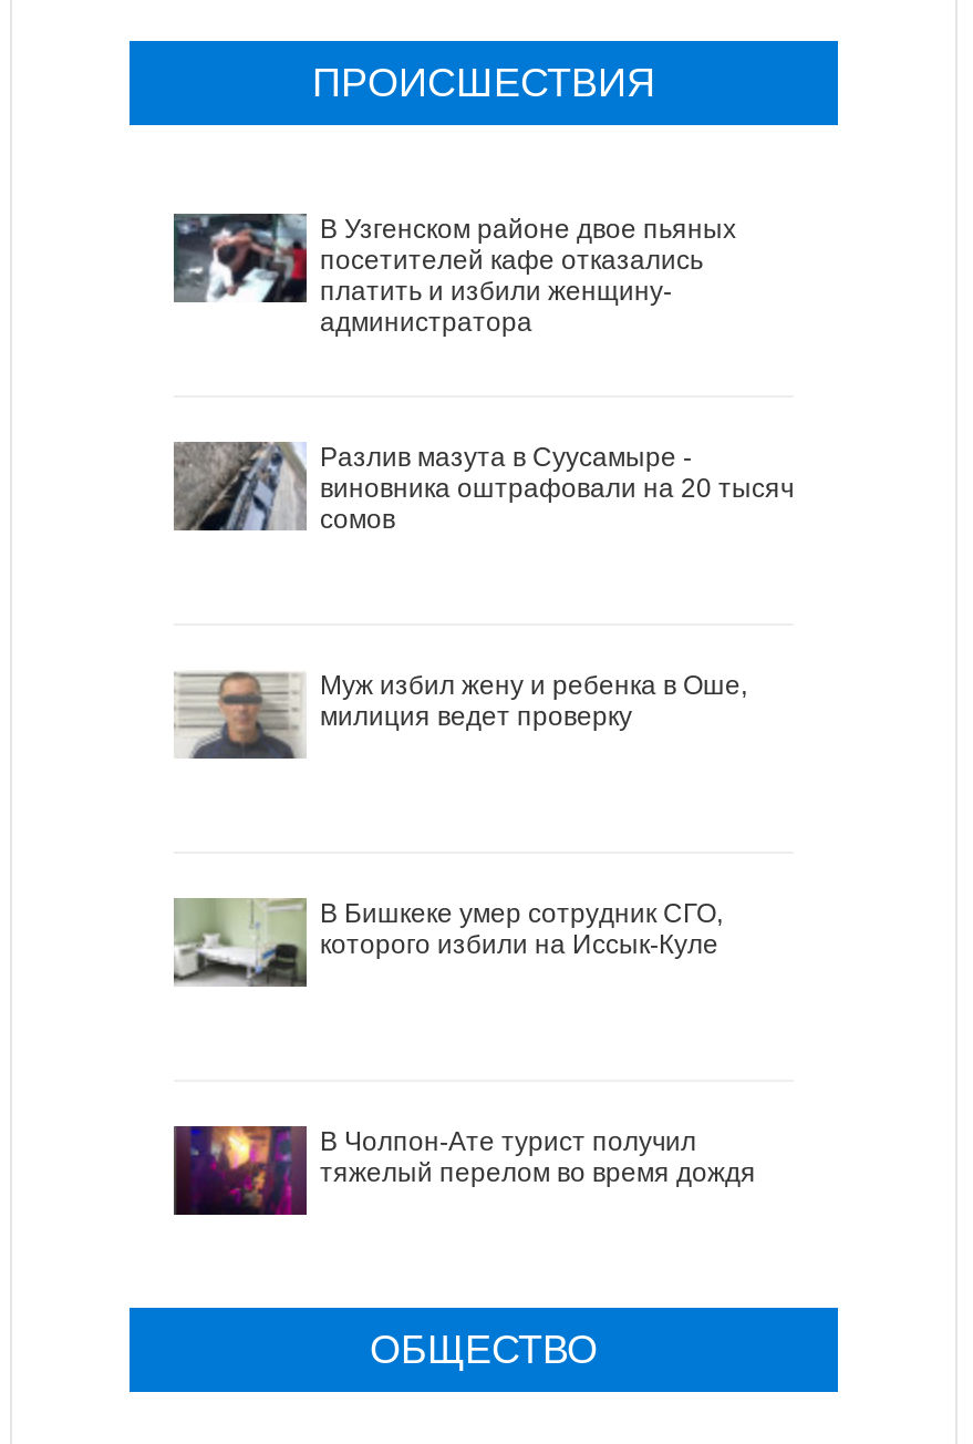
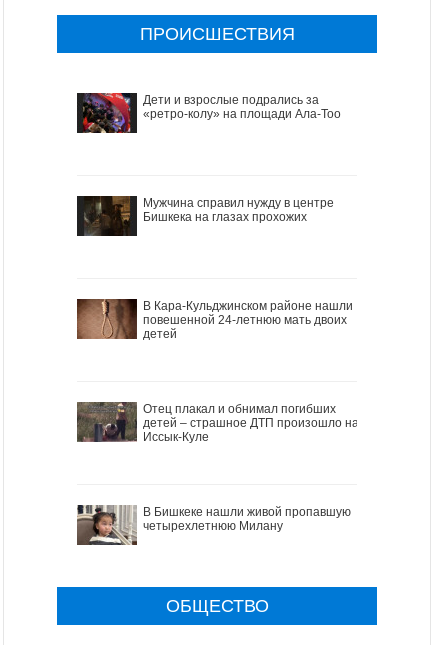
[174,212,736,337] [image] | В Узгенском районе двое пьяных | посетителей кафе отказались | платить и избили женщину- | администратора -> [77,92,341,134] [image] | Дети и взрослые подрались за | «ретро-колу» на площади Ала-Тоо
[174,441,794,534] [image] | Разлив мазута в Суусамыре - | виновника оштрафовали на 20 тысяч | сомов -> [77,196,334,237] [image] | Мужчина справил нужду в центре | Бишкека на глазах прохожих
[174,670,747,761] [image] | Муж избил жену и ребенка в Оше, | милиция ведет проверку -> [76,298,353,341] [image] | В Кара-Кульджинском районе нашли | повешенной 24-летнюю мать двоих | детей
[174,898,723,987] [image] | В Бишкеке умер сотрудник СГО, | которого избили на Иссык-Куле -> [76,402,359,444] [image] | Отец плакал и обнимал погибших | детей – страшное ДТП произошло на | Иссык-Куле
[174,1126,756,1215] [image] | В Чолпон-Ате турист получил | тяжелый перелом во время дождя -> [77,505,351,546] [image] | В Бишкеке нашли живой пропавшую | четырехлетнюю Милану

